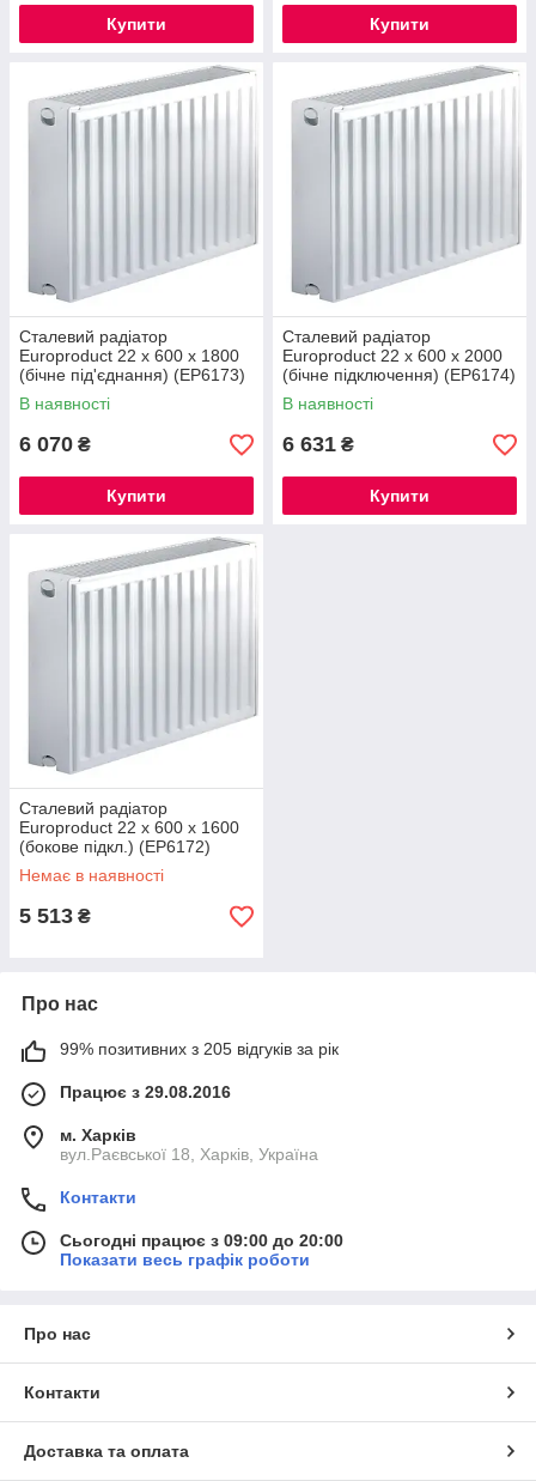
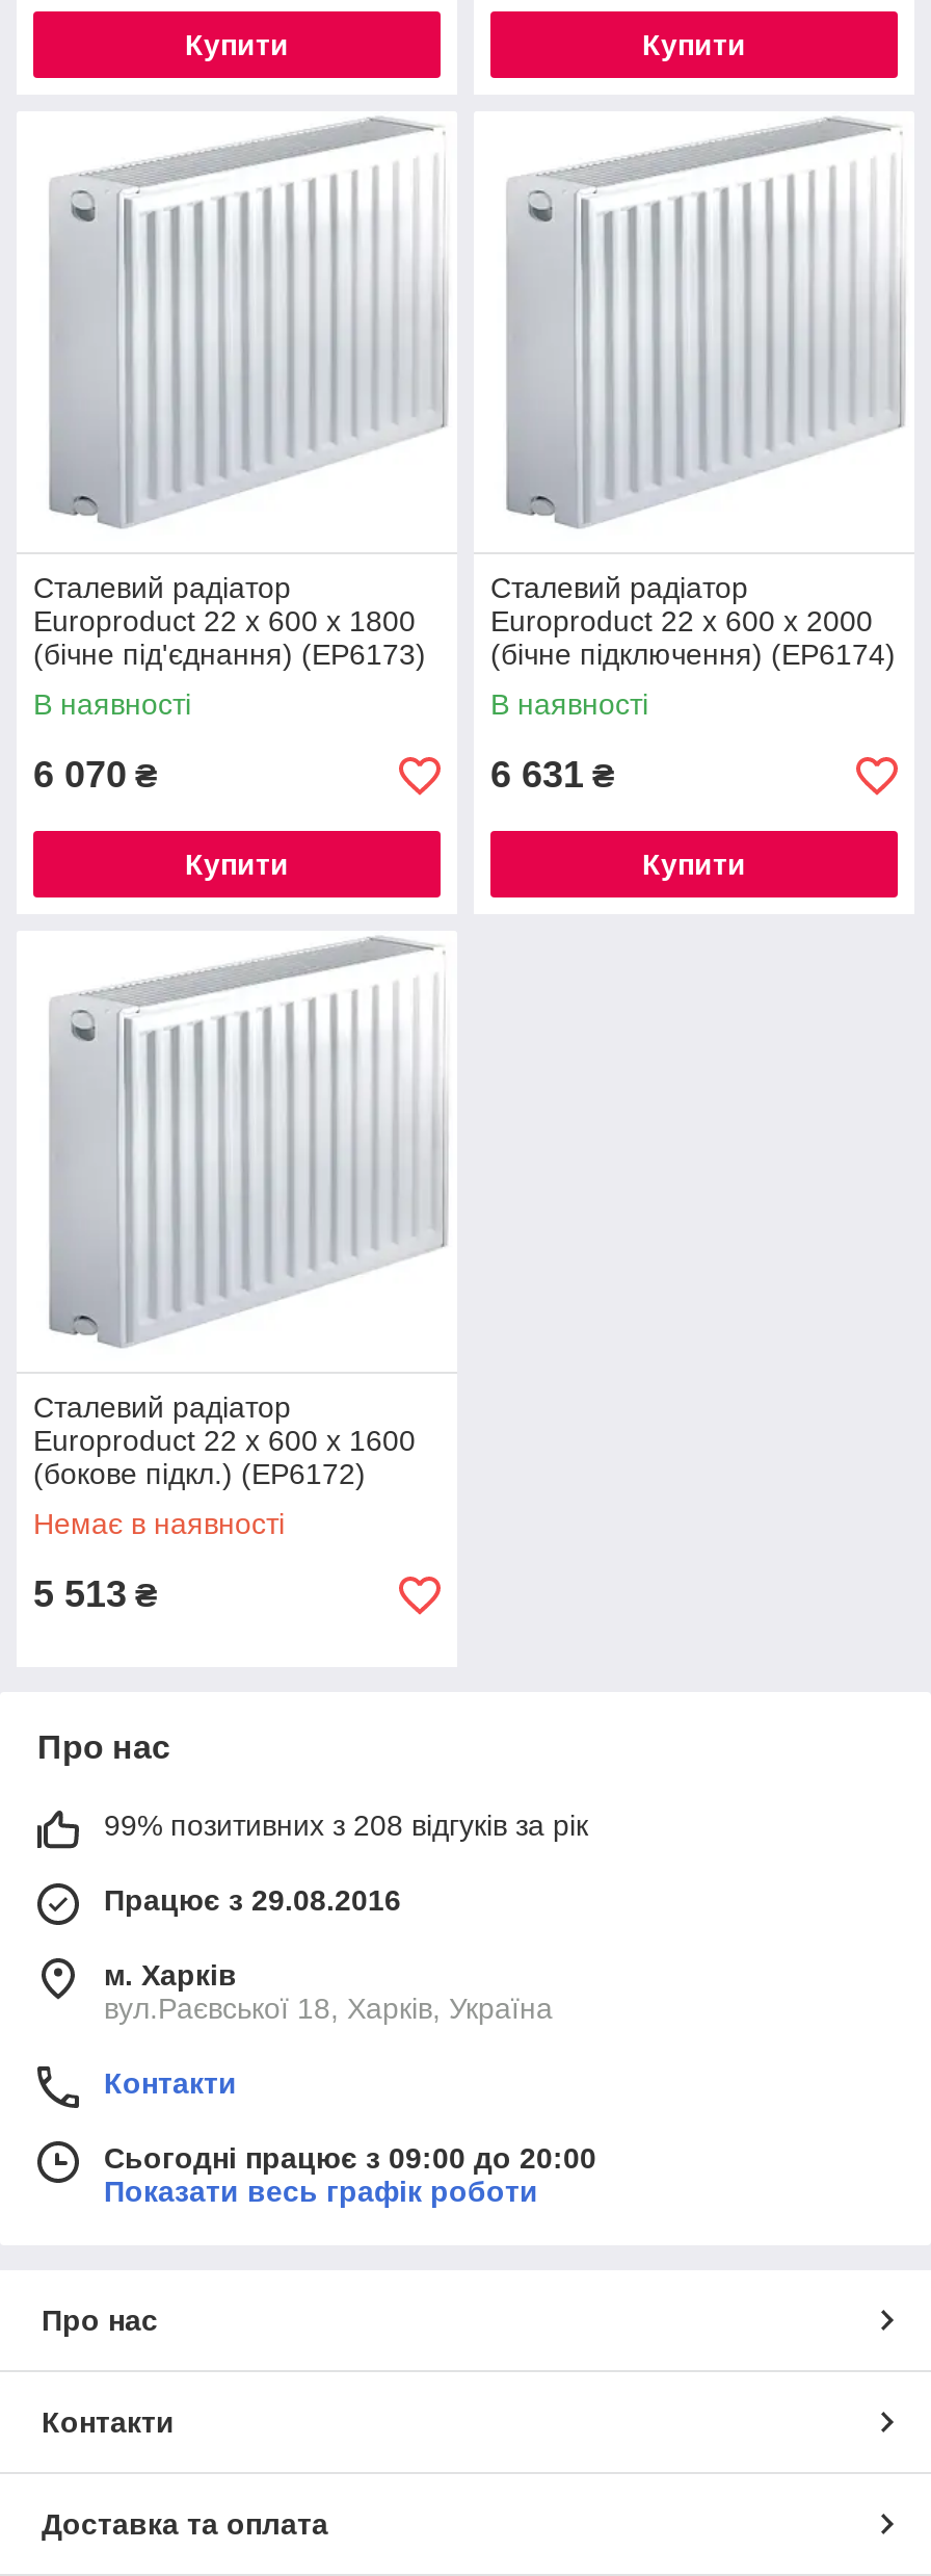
[60,1039,339,1058] 99% позитивних з 205 відгуків за рік -> [104,1809,588,1842] 99% позитивних з 208 відгуків за рік

